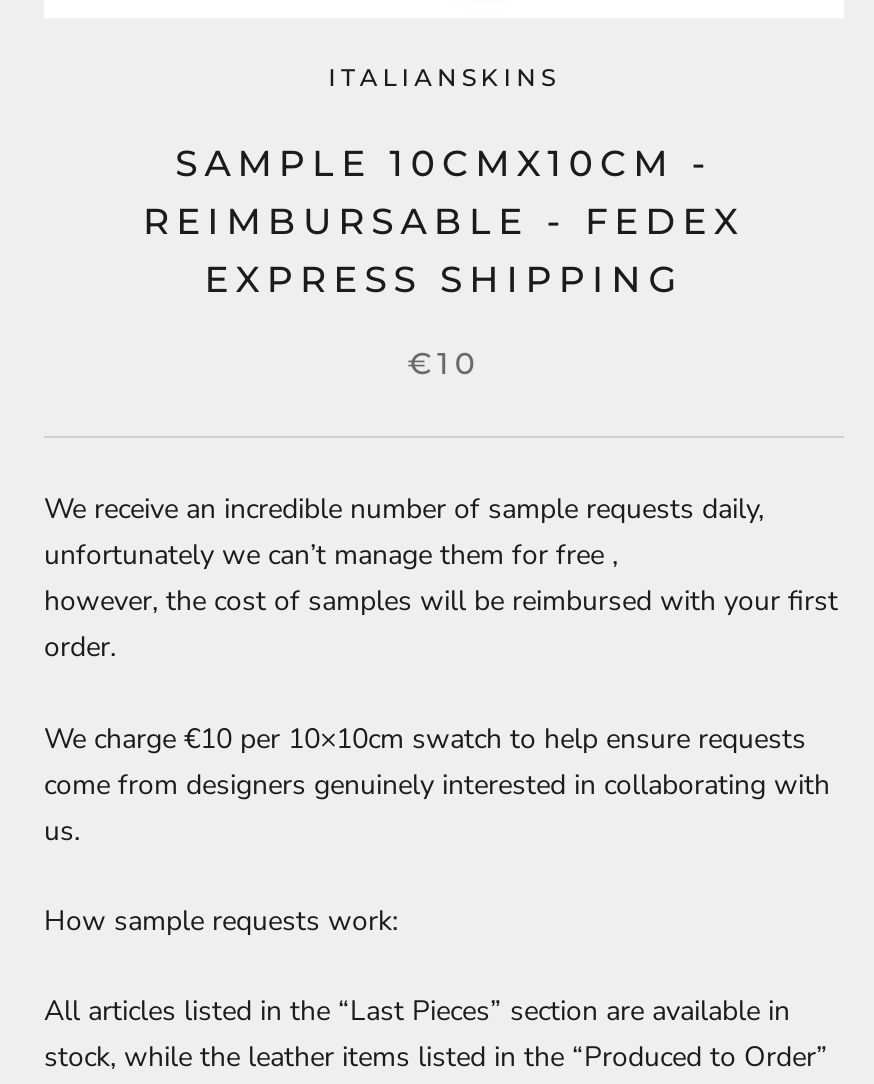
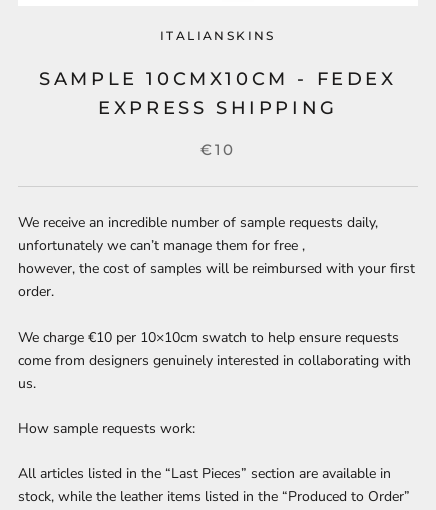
[143,141,745,243] SAMPLE 10CMX10CM - | REIMBURSABLE - FEDEX -> [39,68,397,90] SAMPLE 10CMX10CM - FEDEX

